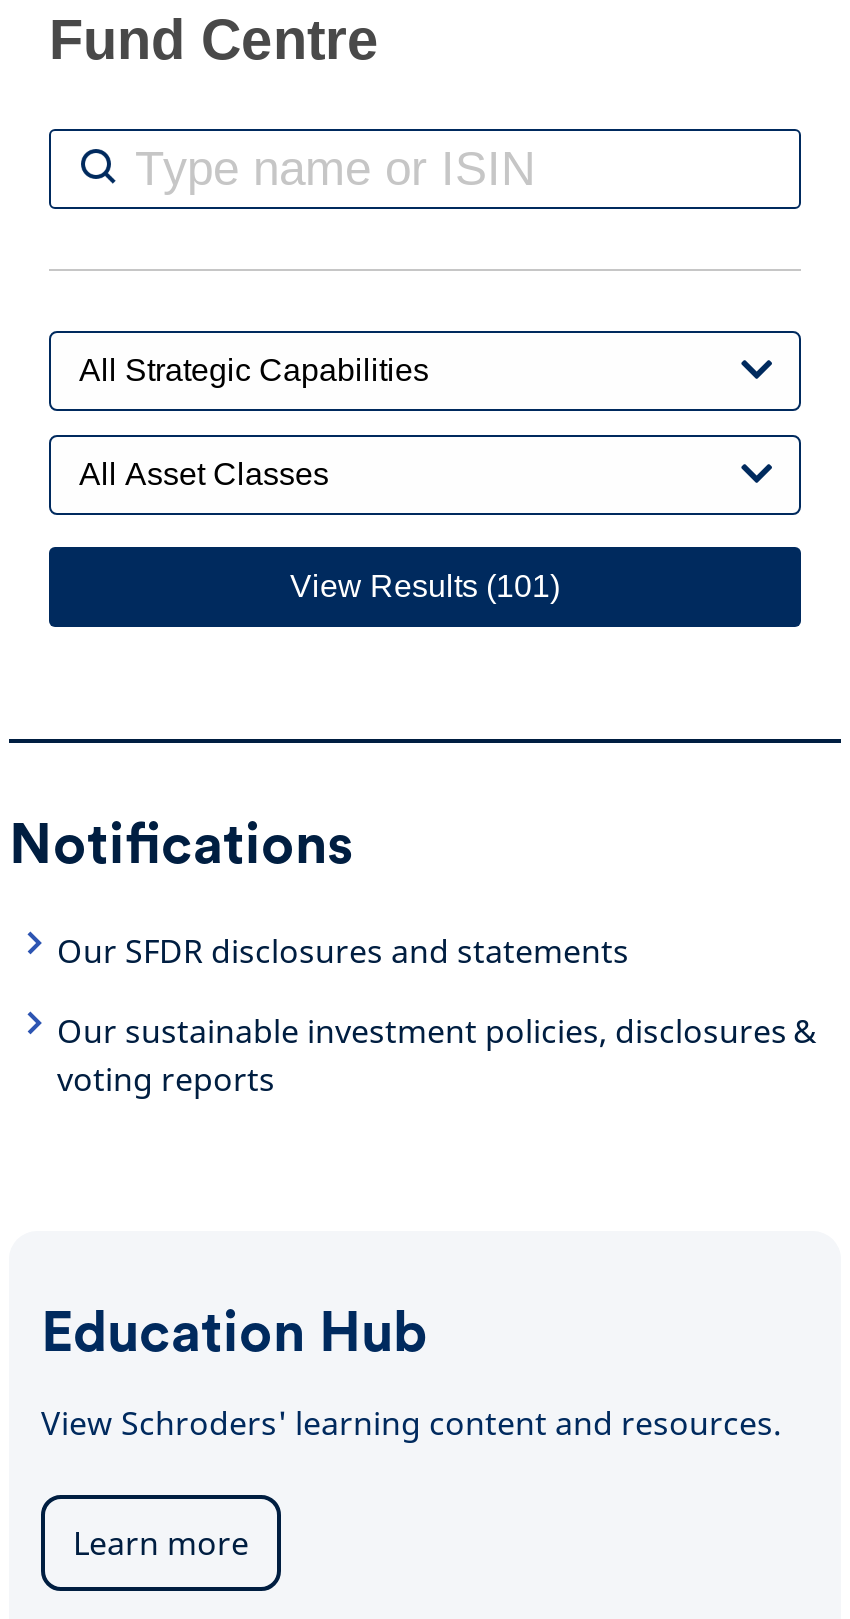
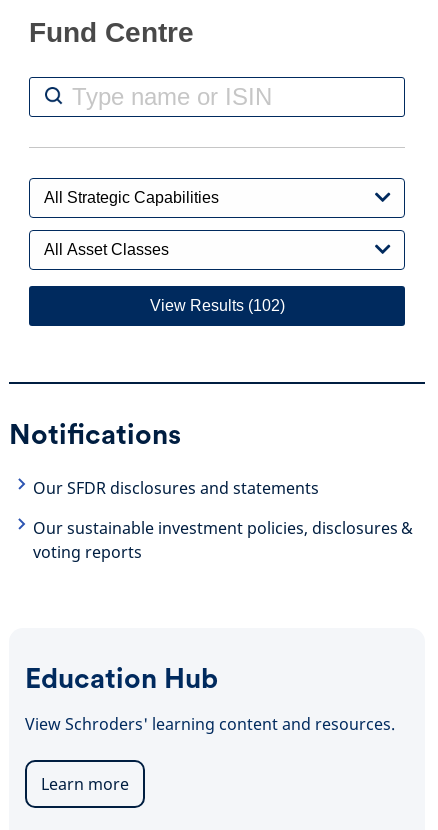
[290,569,560,603] View Results (101) -> [149,297,284,314] View Results (102)

